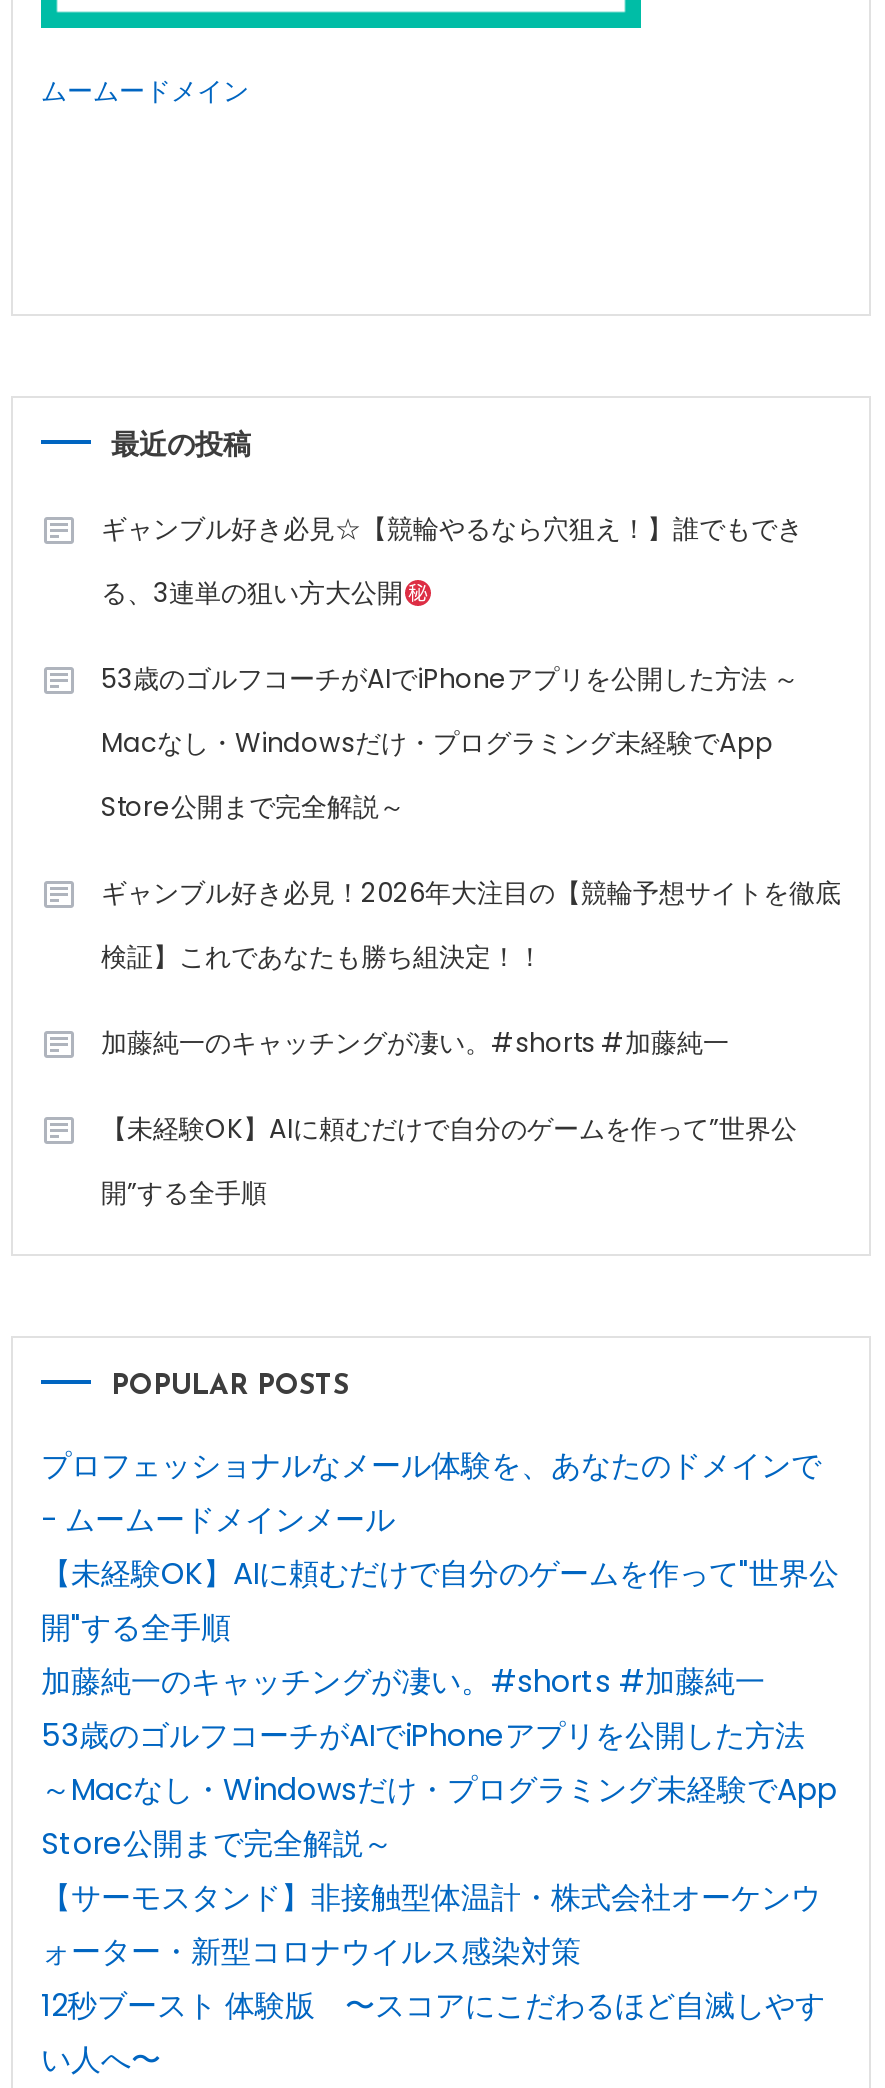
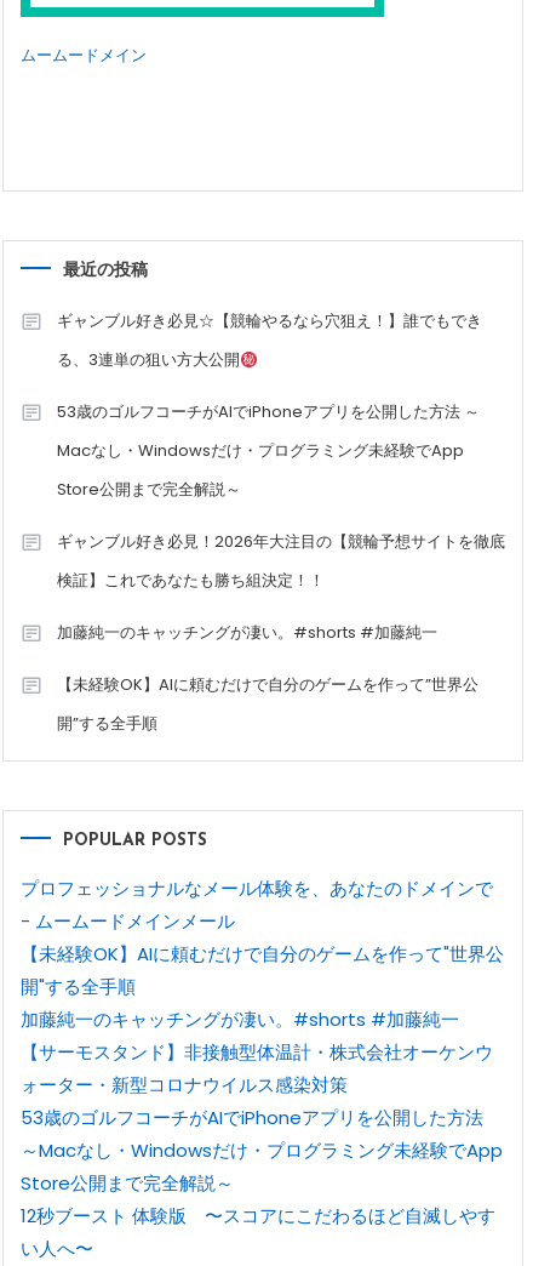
moved [41,1715,837,1865] -> [21,1105,503,1196]: 53歳のゴルフコーチがAIでiPhoneアプリを公開した方法 | ～Macなし・Windowsだけ・プログラミング未経験でApp | Store公開まで完全解説～
moved [41,1877,821,1973] -> [21,1040,493,1098]: 【サーモスタンド】非接触型体温計・株式会社オーケンウ | ォーター・新型コロナウイルス感染対策

